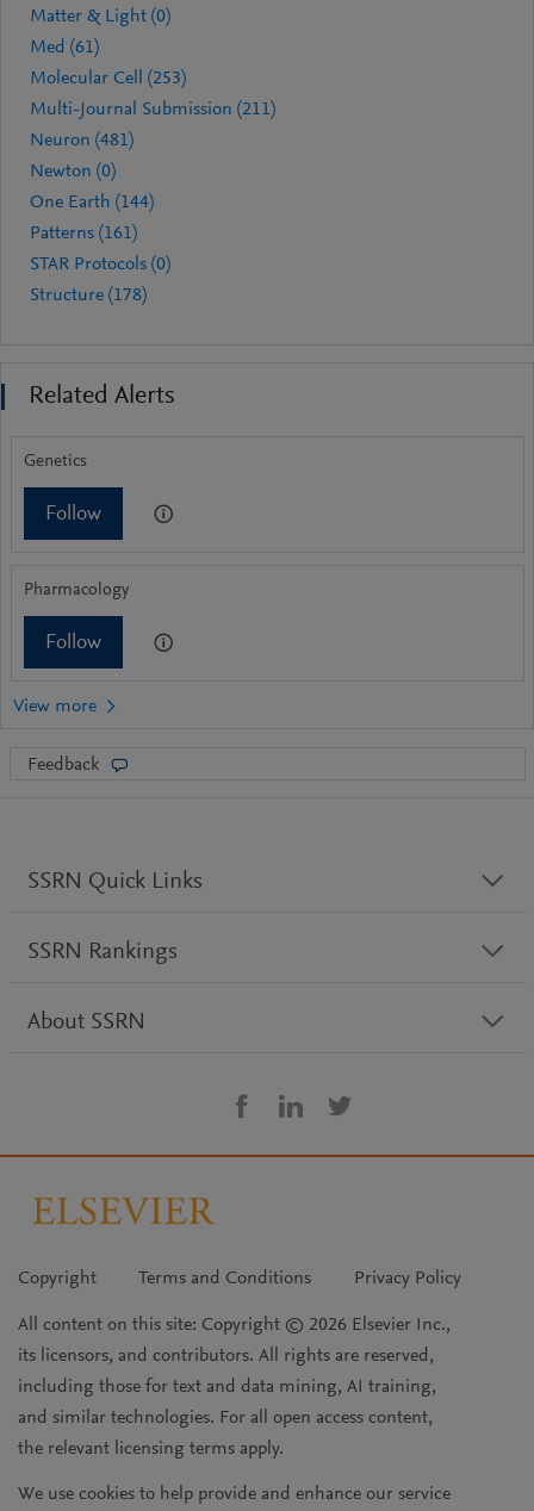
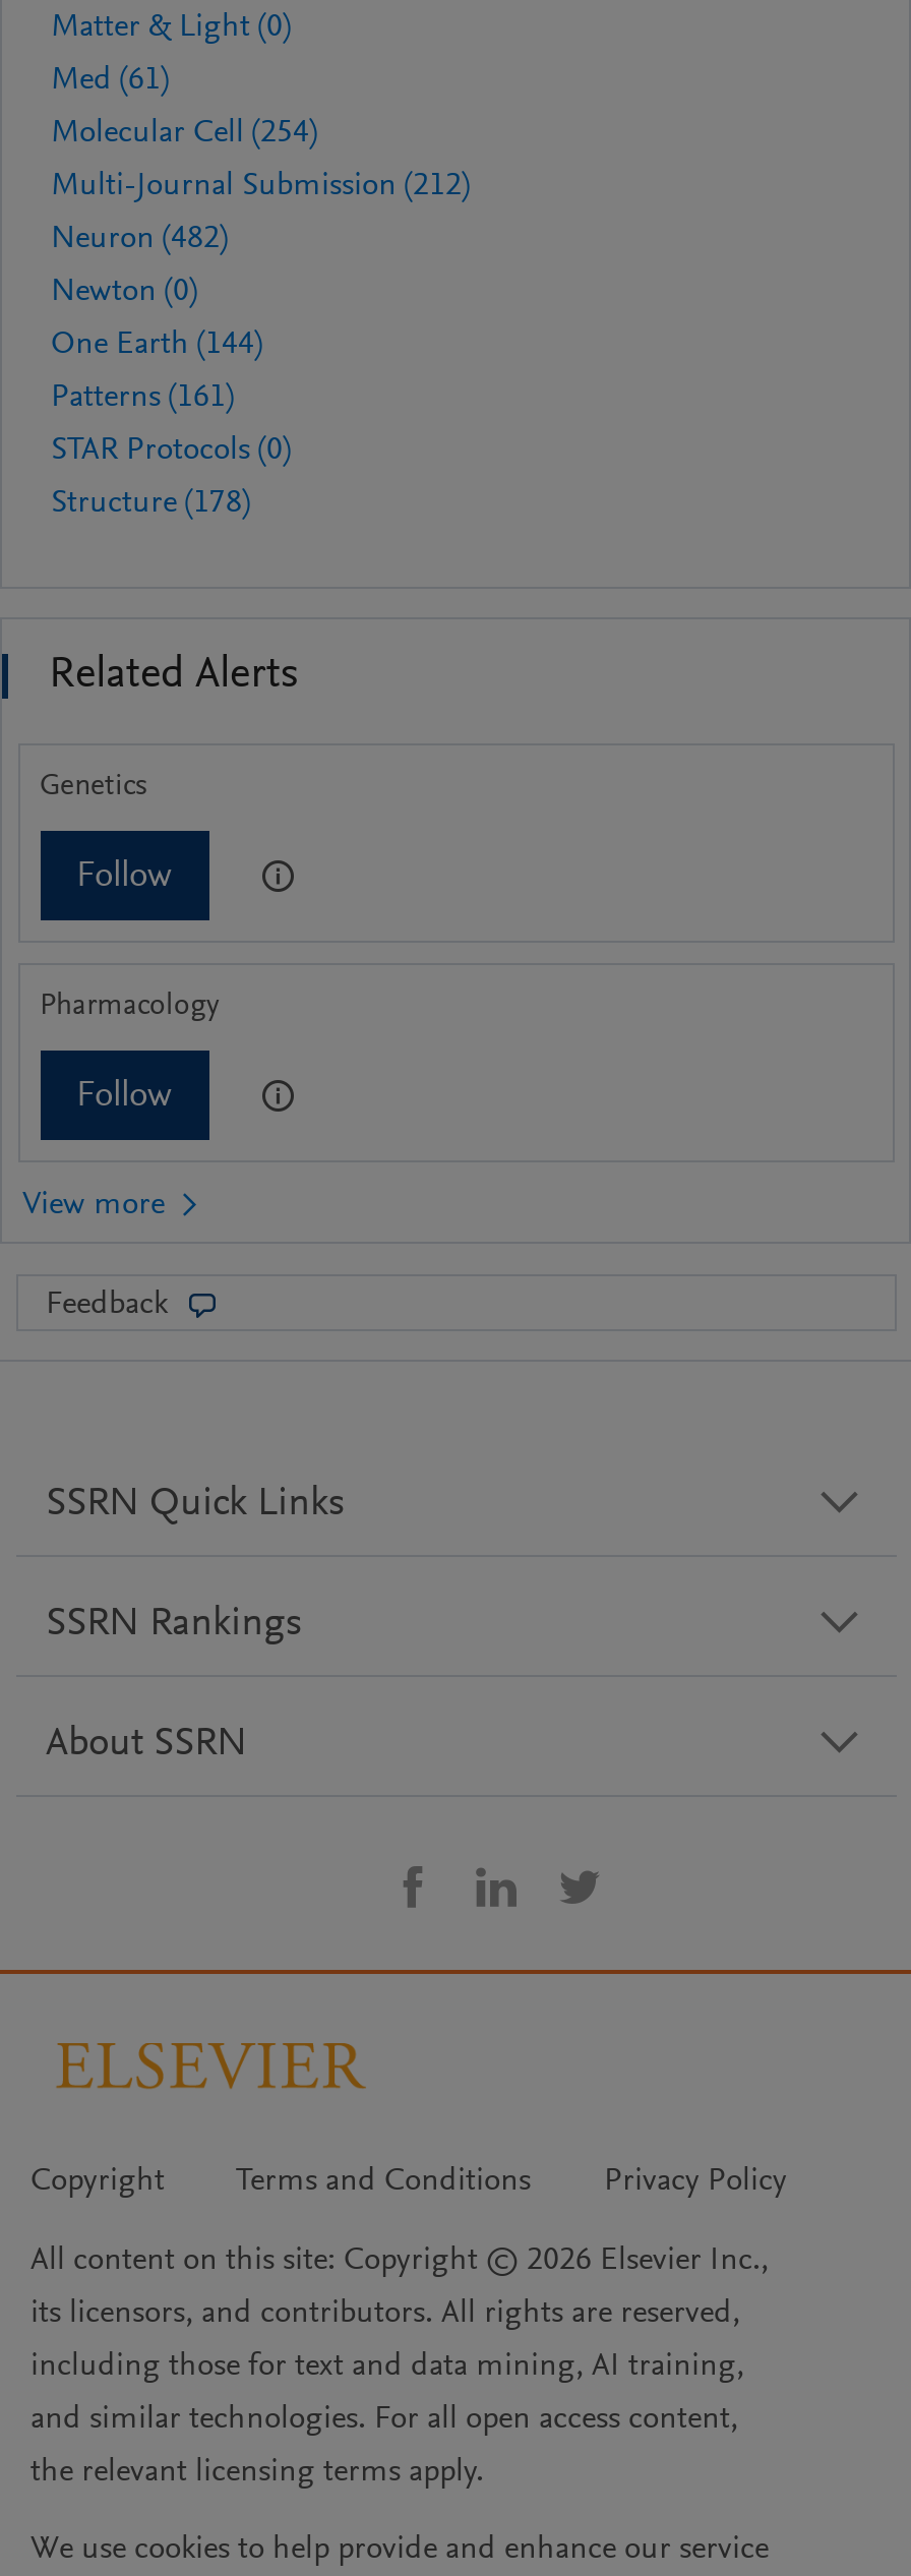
[30,69,186,88] Molecular Cell (253) -> [51,116,317,148] Molecular Cell (254)
[30,100,275,119] Multi-Journal Submission (211) -> [51,169,470,201] Multi-Journal Submission (212)
[30,130,133,150] Neuron (481) -> [51,222,228,254] Neuron (482)

